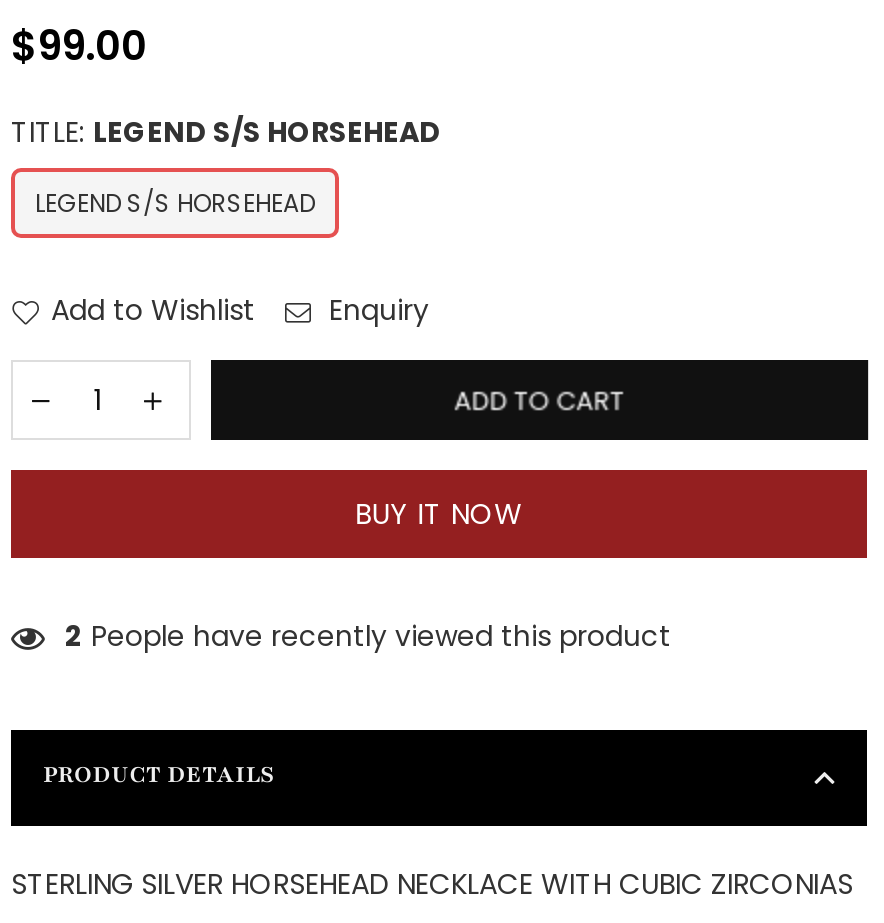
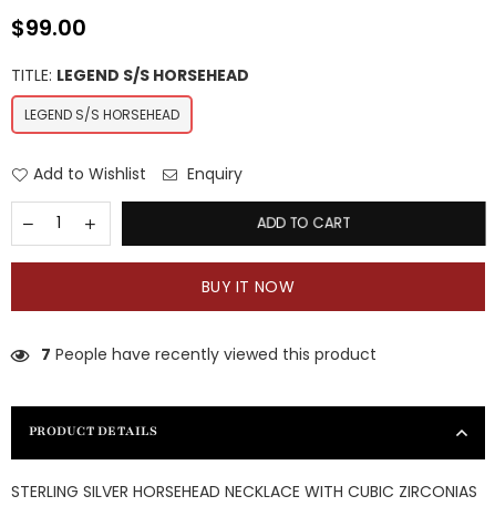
[65,616,671,656] 2 People have recently viewed this product -> [41,343,377,365] 7 People have recently viewed this product

